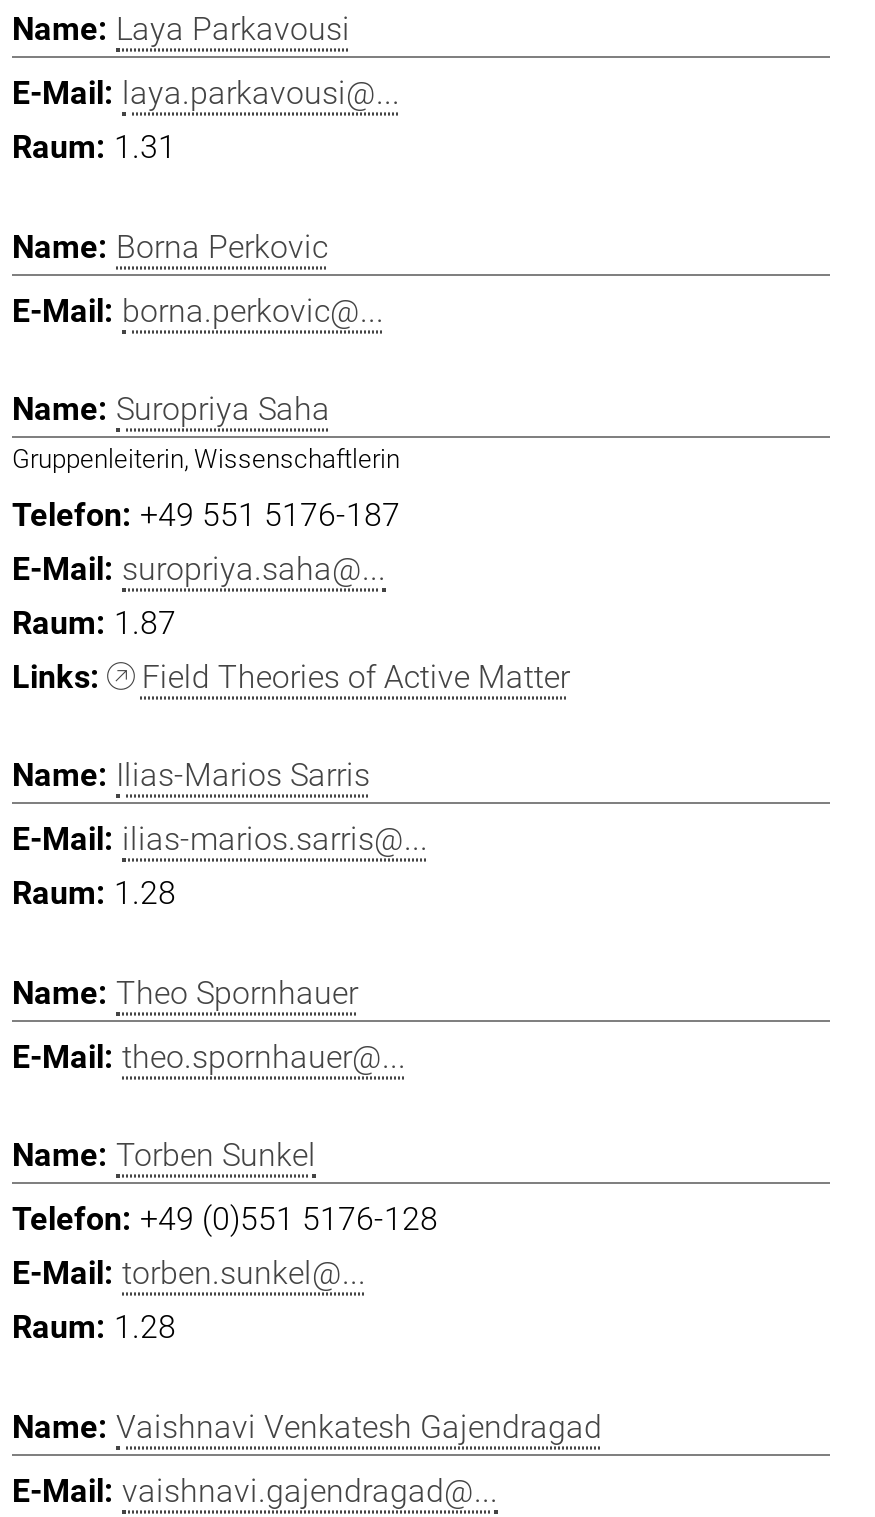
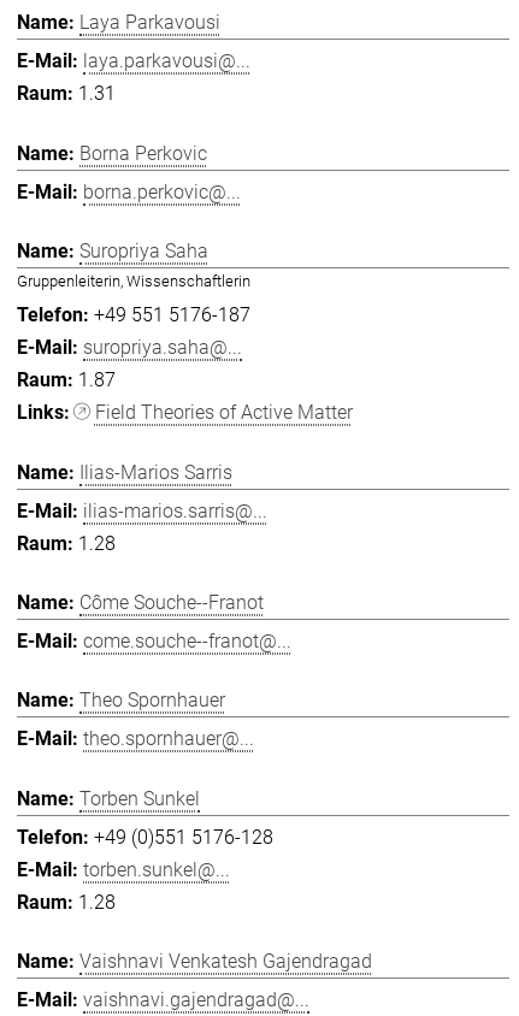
none -> [79,591,291,652] Côme Souche--Franot | come.souche--franot@...

